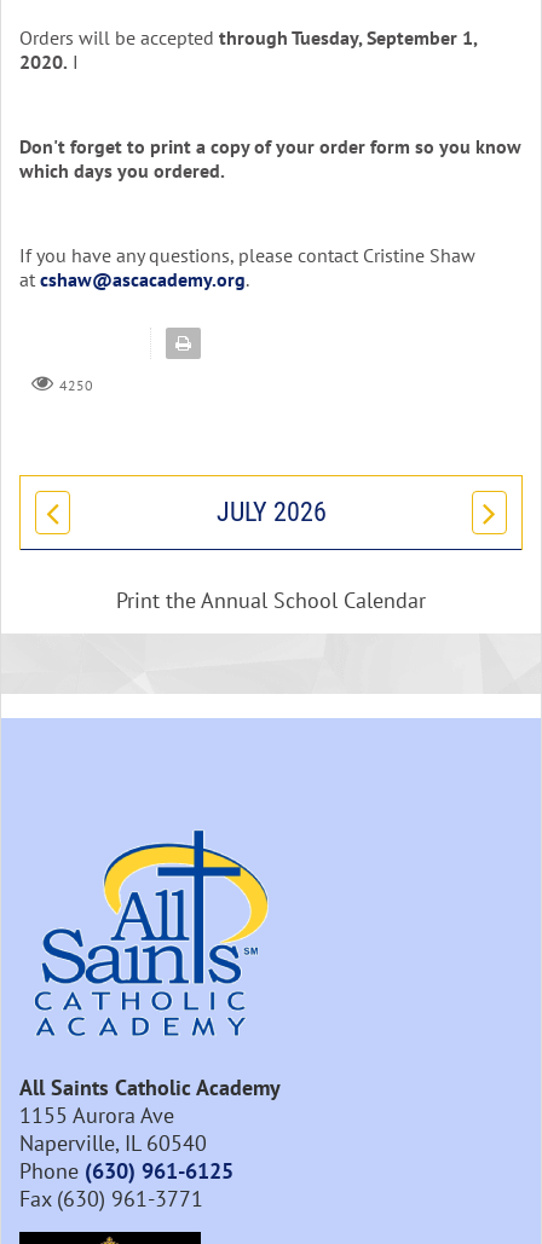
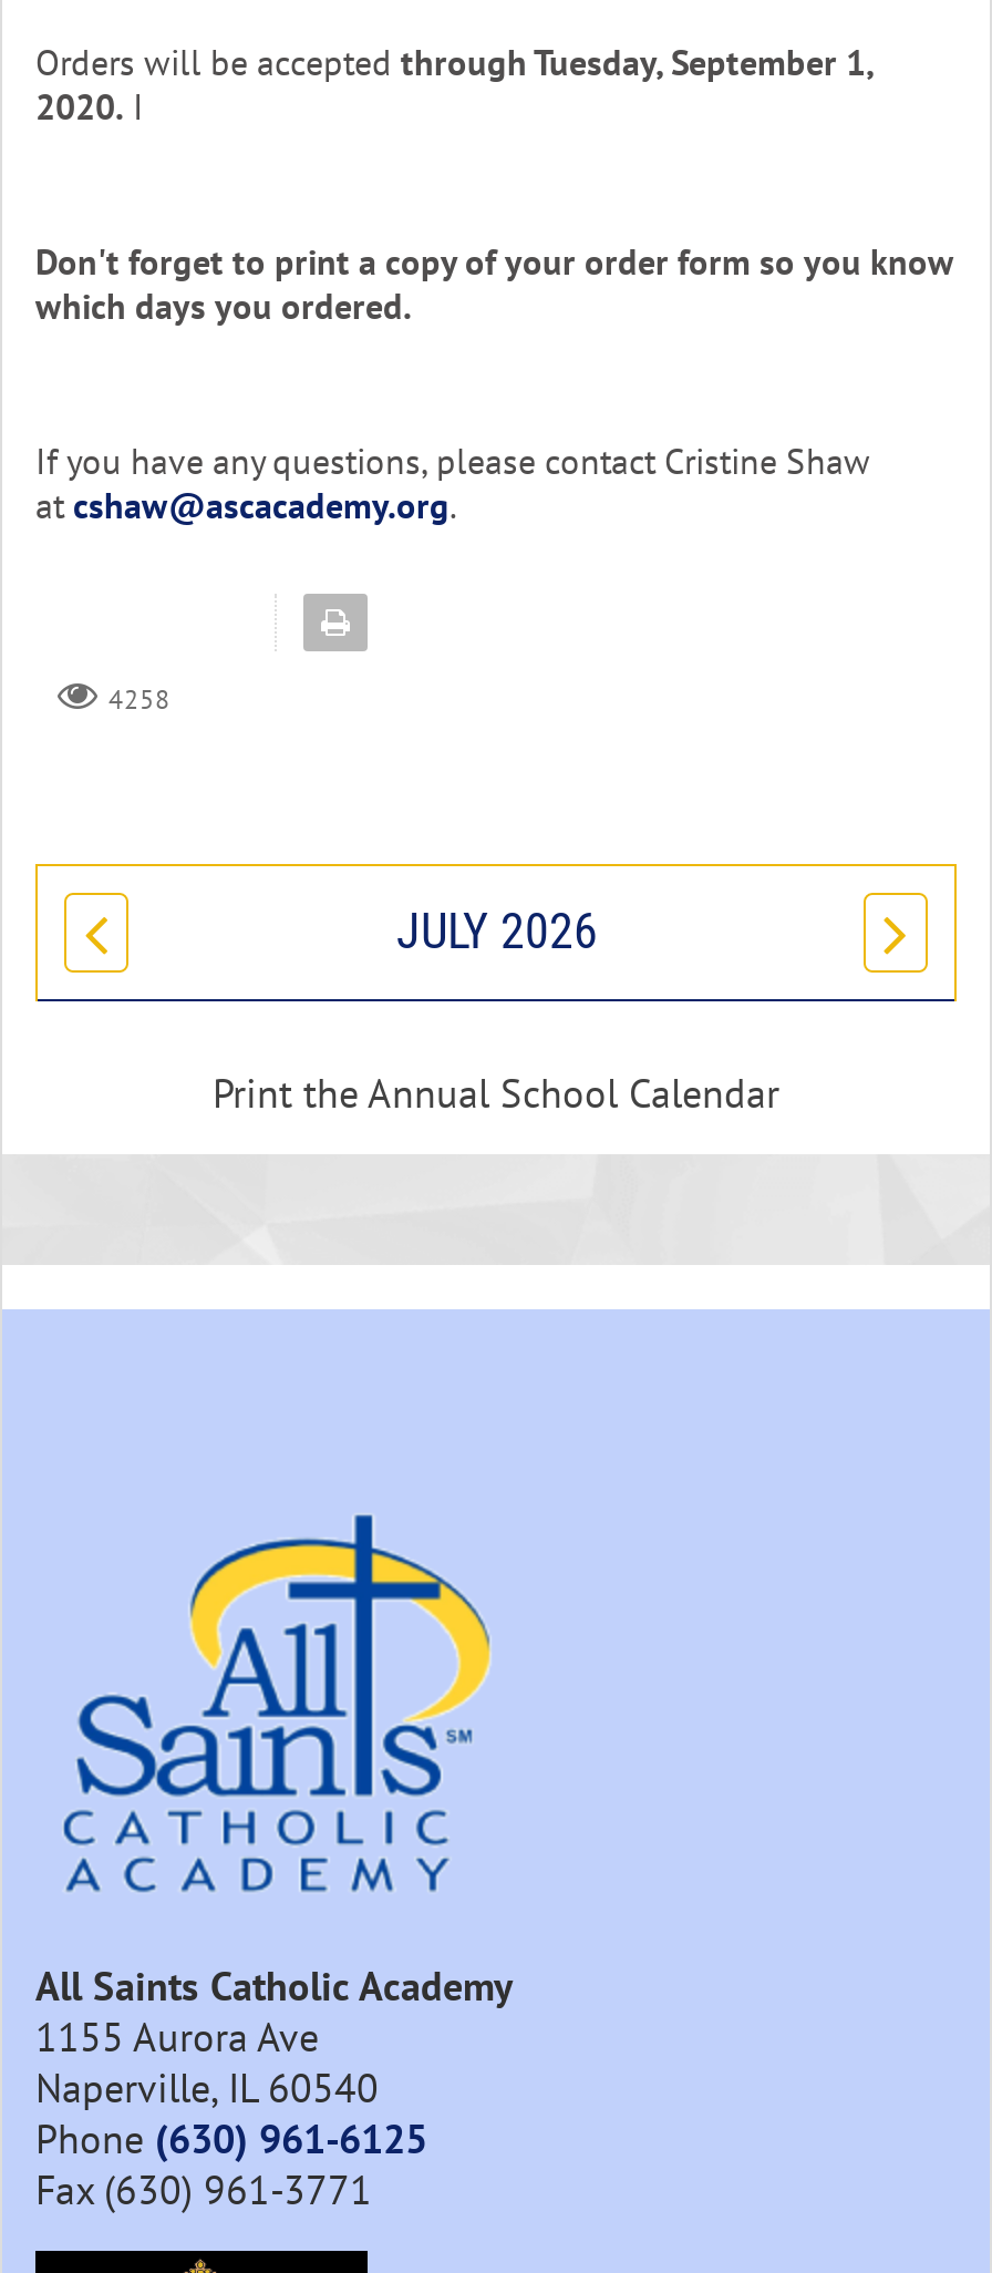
[59,376,93,394] 4250 -> [108,682,170,716] 4258

